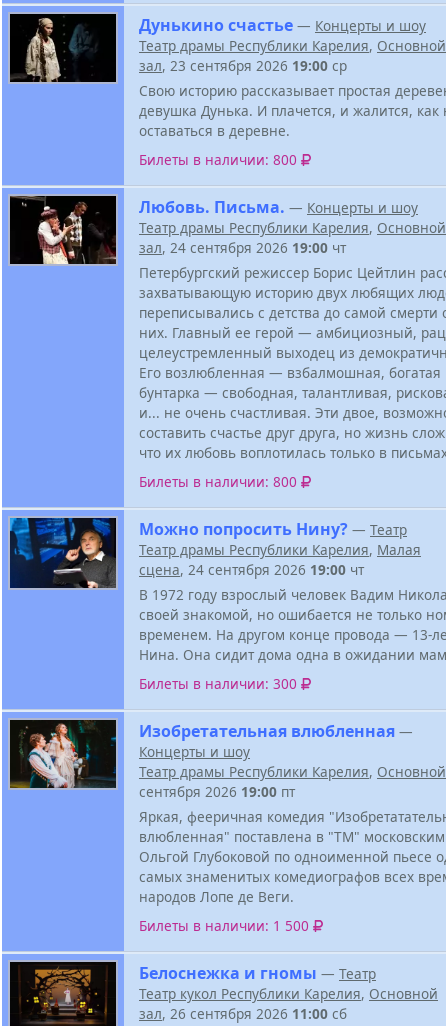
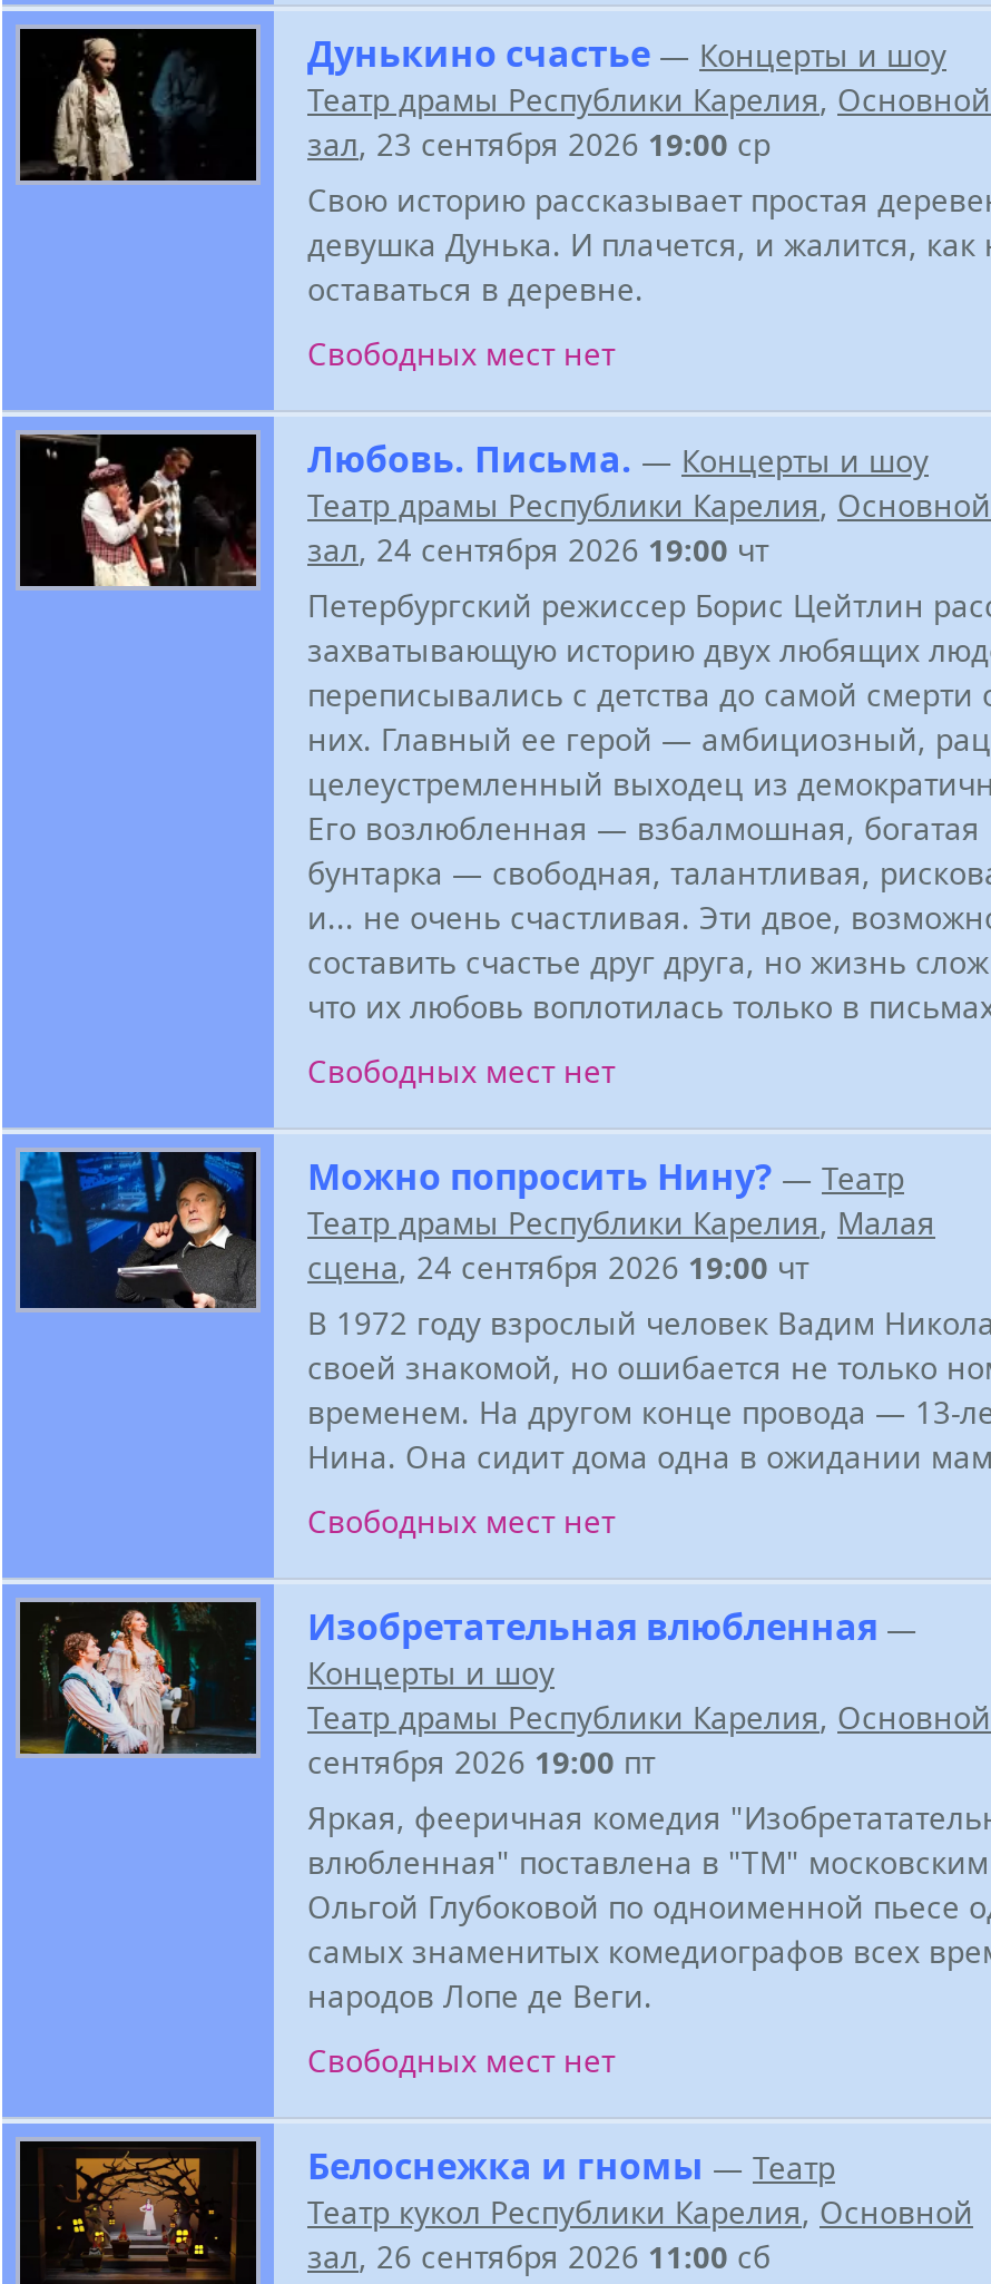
[139,150,301,169] Билеты в наличии: 800 -> [307,332,615,375] Свободных мест нет
[139,472,301,491] Билеты в наличии: 800 -> [307,1050,615,1092] Свободных мест нет
[139,674,301,693] Билеты в наличии: 300 -> [307,1500,615,1542] Свободных мест нет
[139,916,313,935] Билеты в наличии: 1 500 -> [307,2039,615,2081] Свободных мест нет

